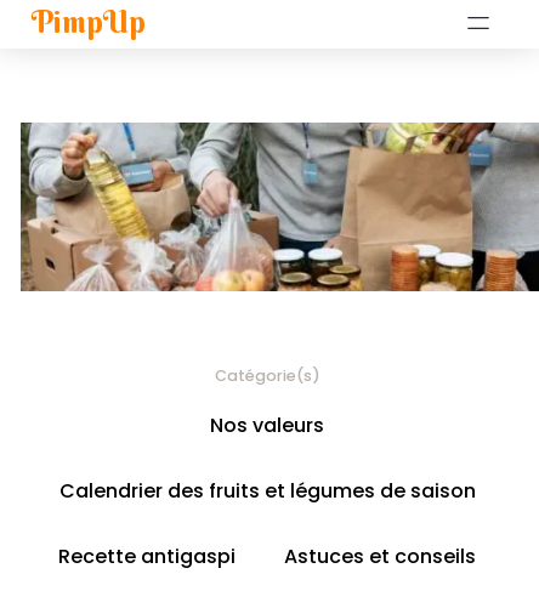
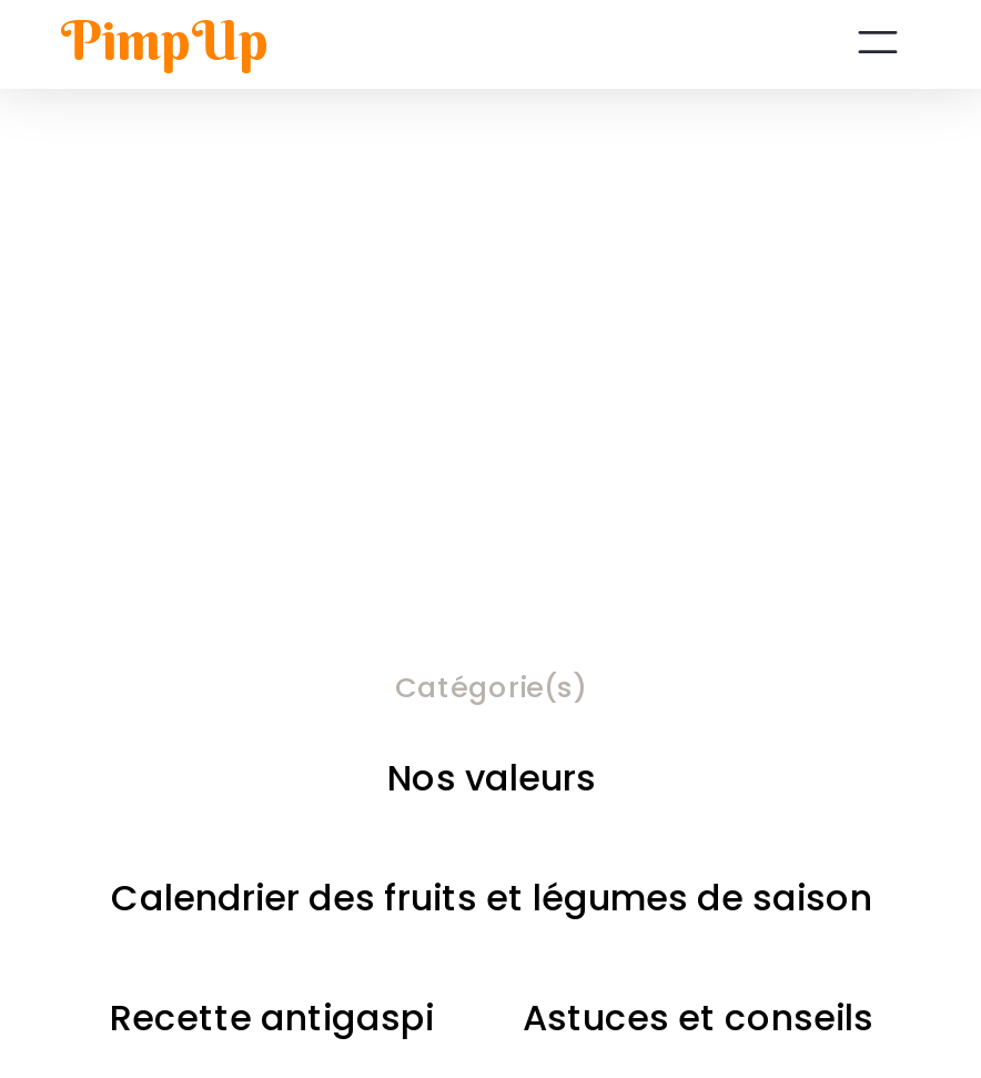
[19,121,535,292] [image] -> none

